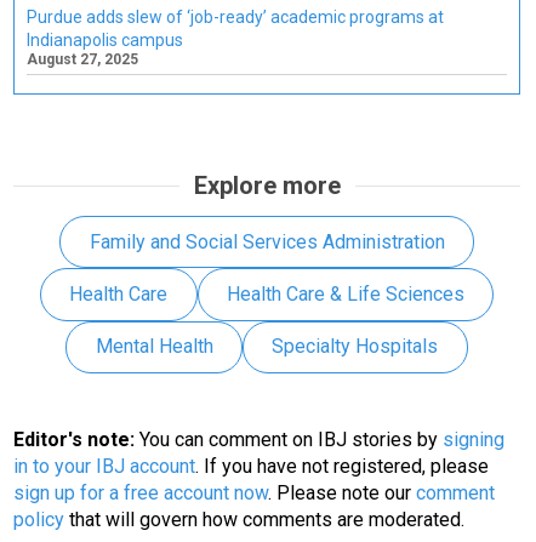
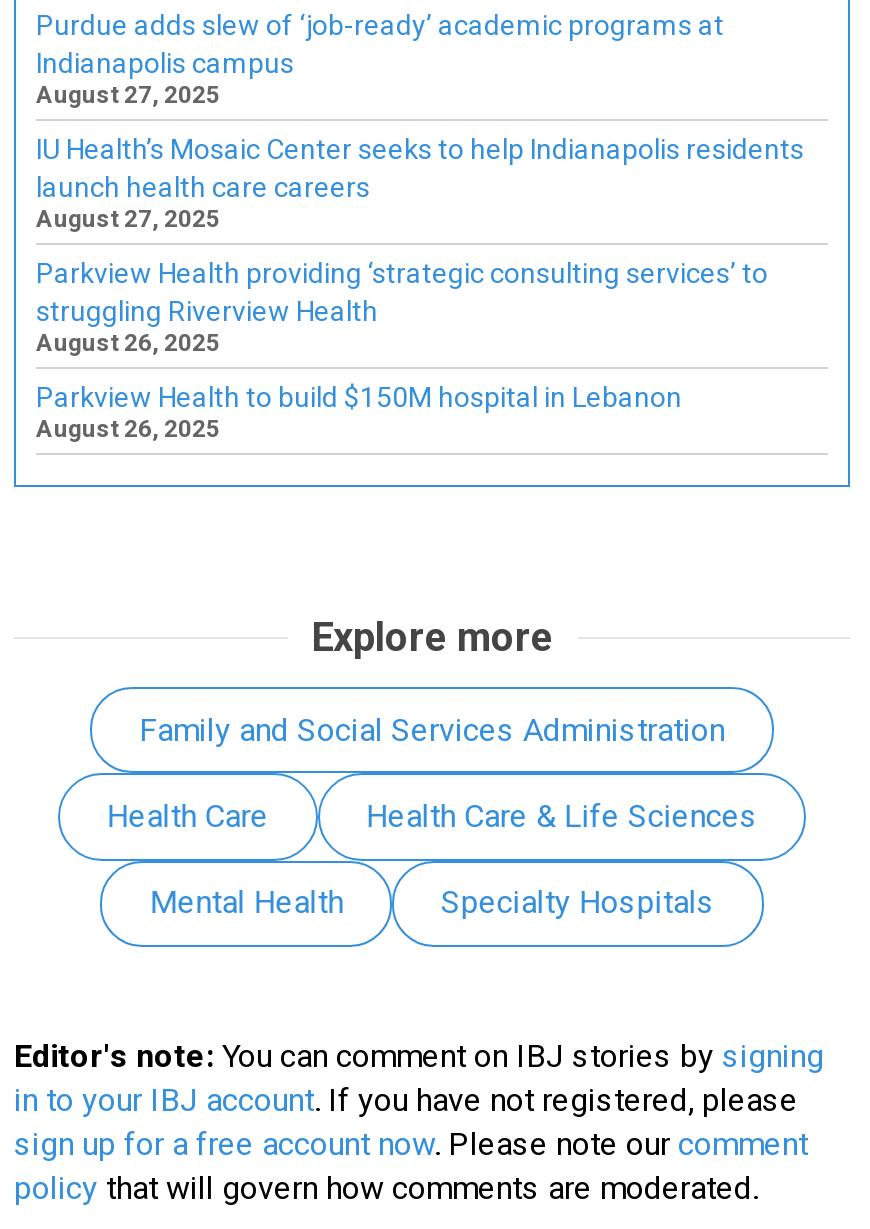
none -> [36,133,804,443] IU Health’s Mosaic Center seeks to help Indianapolis residents | launch health care careers | August 27, 2025 | Parkview Health providing ‘strategic consulting services’ to | struggling Riverview Health | August 26, 2025 | Parkview Health to build $150M hospital in Lebanon | August 26, 2025

